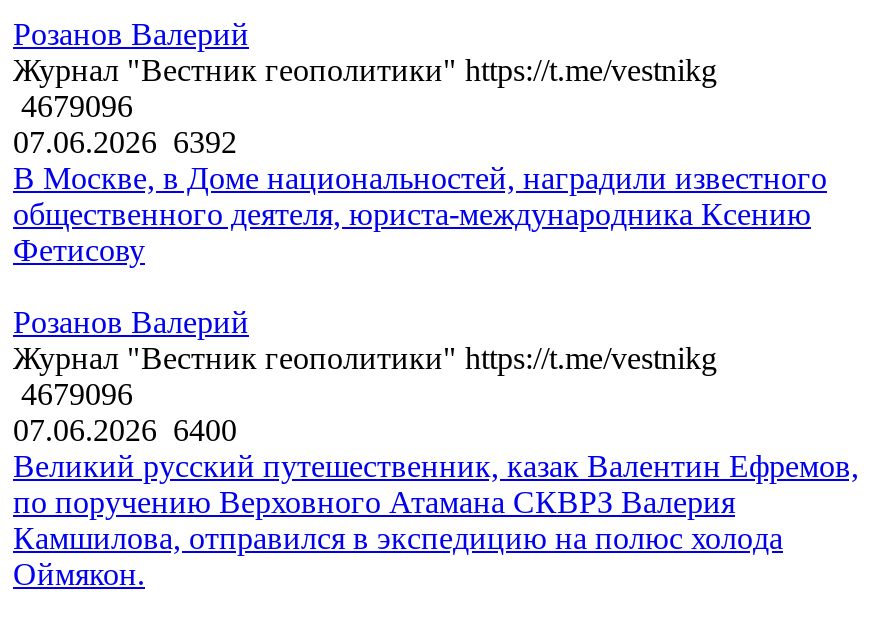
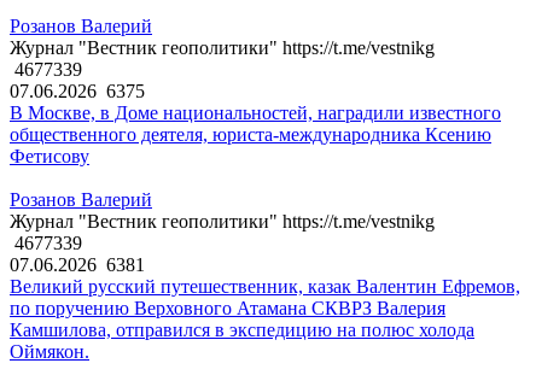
[13,89,133,123] 4679096 -> [10,59,82,80] 4677339
[13,125,237,159] 07.06.2026 6392 -> [10,81,145,102] 07.06.2026 6375
[13,377,133,411] 4679096 -> [10,233,82,253] 4677339
[13,413,237,447] 07.06.2026 6400 -> [10,255,145,275] 07.06.2026 6381

